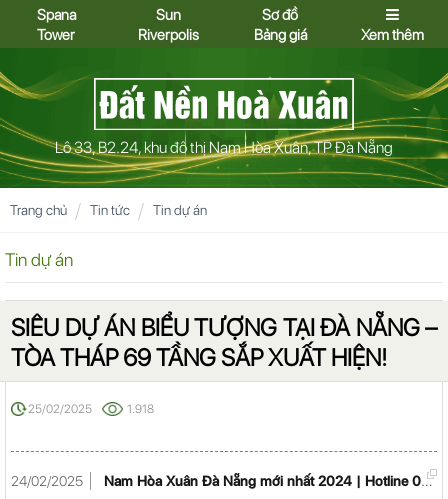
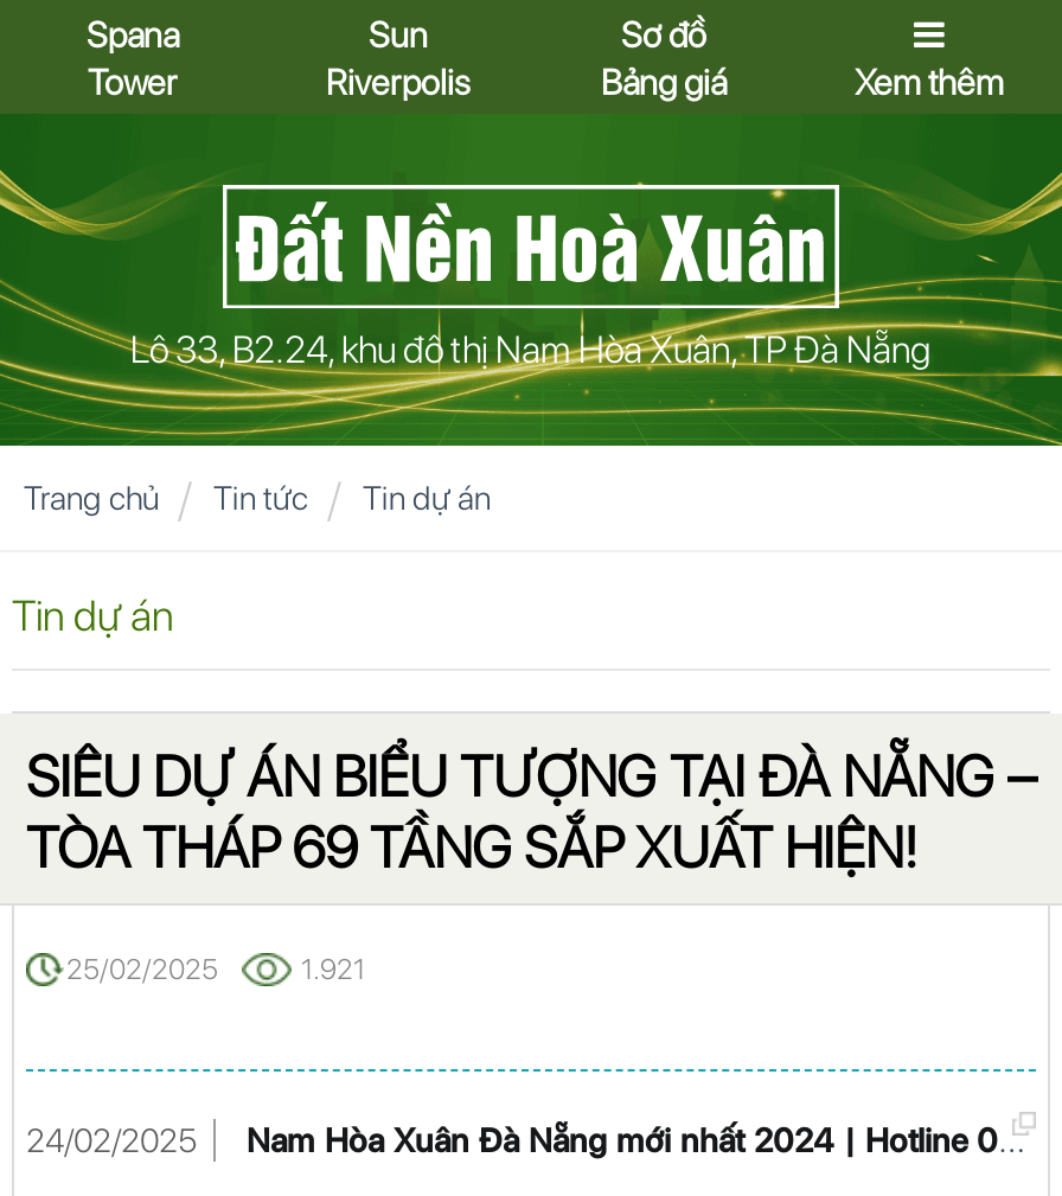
[127,401,154,415] 1.918 -> [301,952,365,985] 1.921

